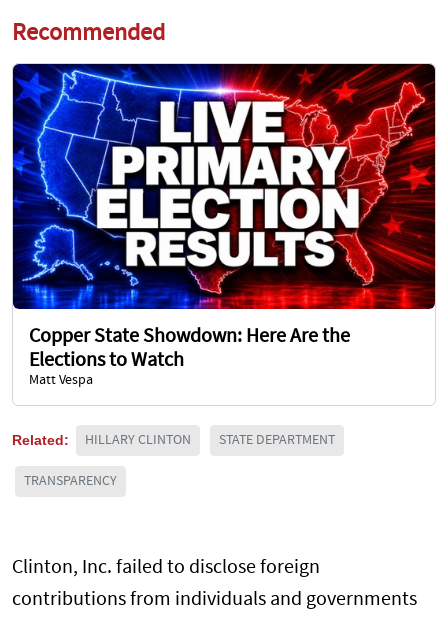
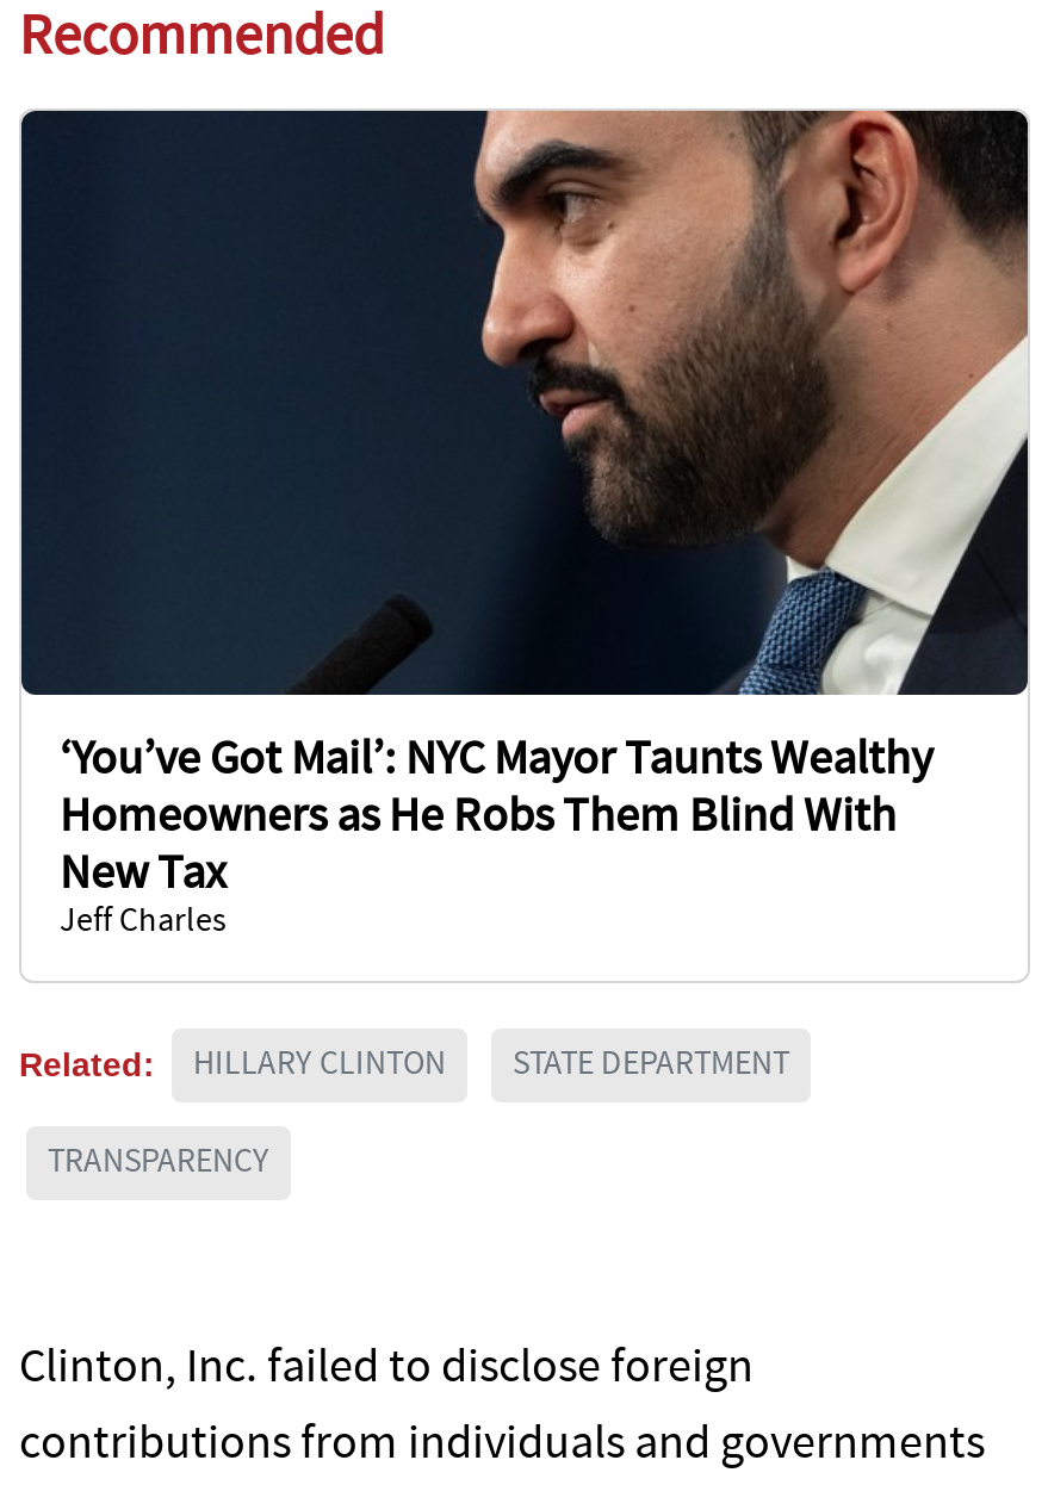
[12,63,436,388] [image] | Copper State Showdown: Here Are the | Elections to Watch | Matt Vespa -> [21,108,1030,940] [image] | ‘You’ve Got Mail’: NYC Mayor Taunts Wealthy | Homeowners as He Robs Them Blind With | New Tax | Jeff Charles

